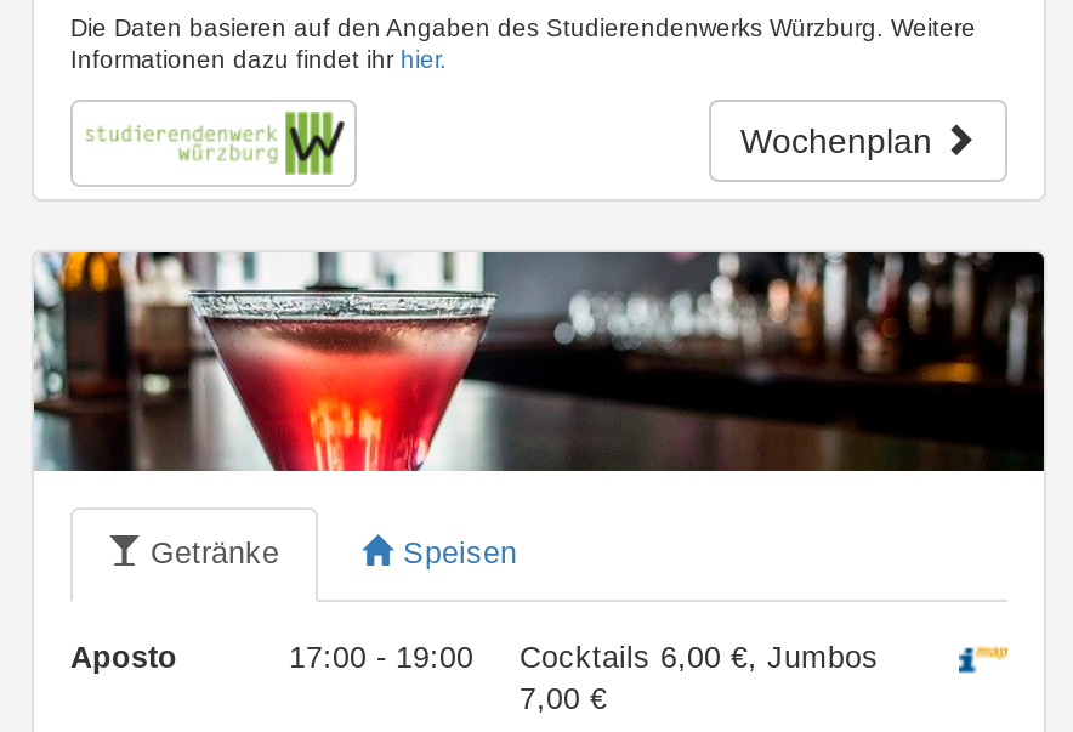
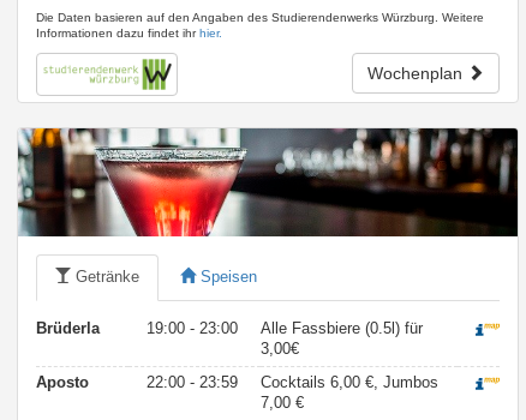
none -> [36,320,423,357] Brüderla | 19:00 - 23:00 | Alle Fassbiere (0.5l) für | 3,00€
[289,641,879,675] 17:00 - 19:00 Cocktails 6,00 €, Jumbos -> [147,374,438,391] 22:00 - 23:59 Cocktails 6,00 €, Jumbos

